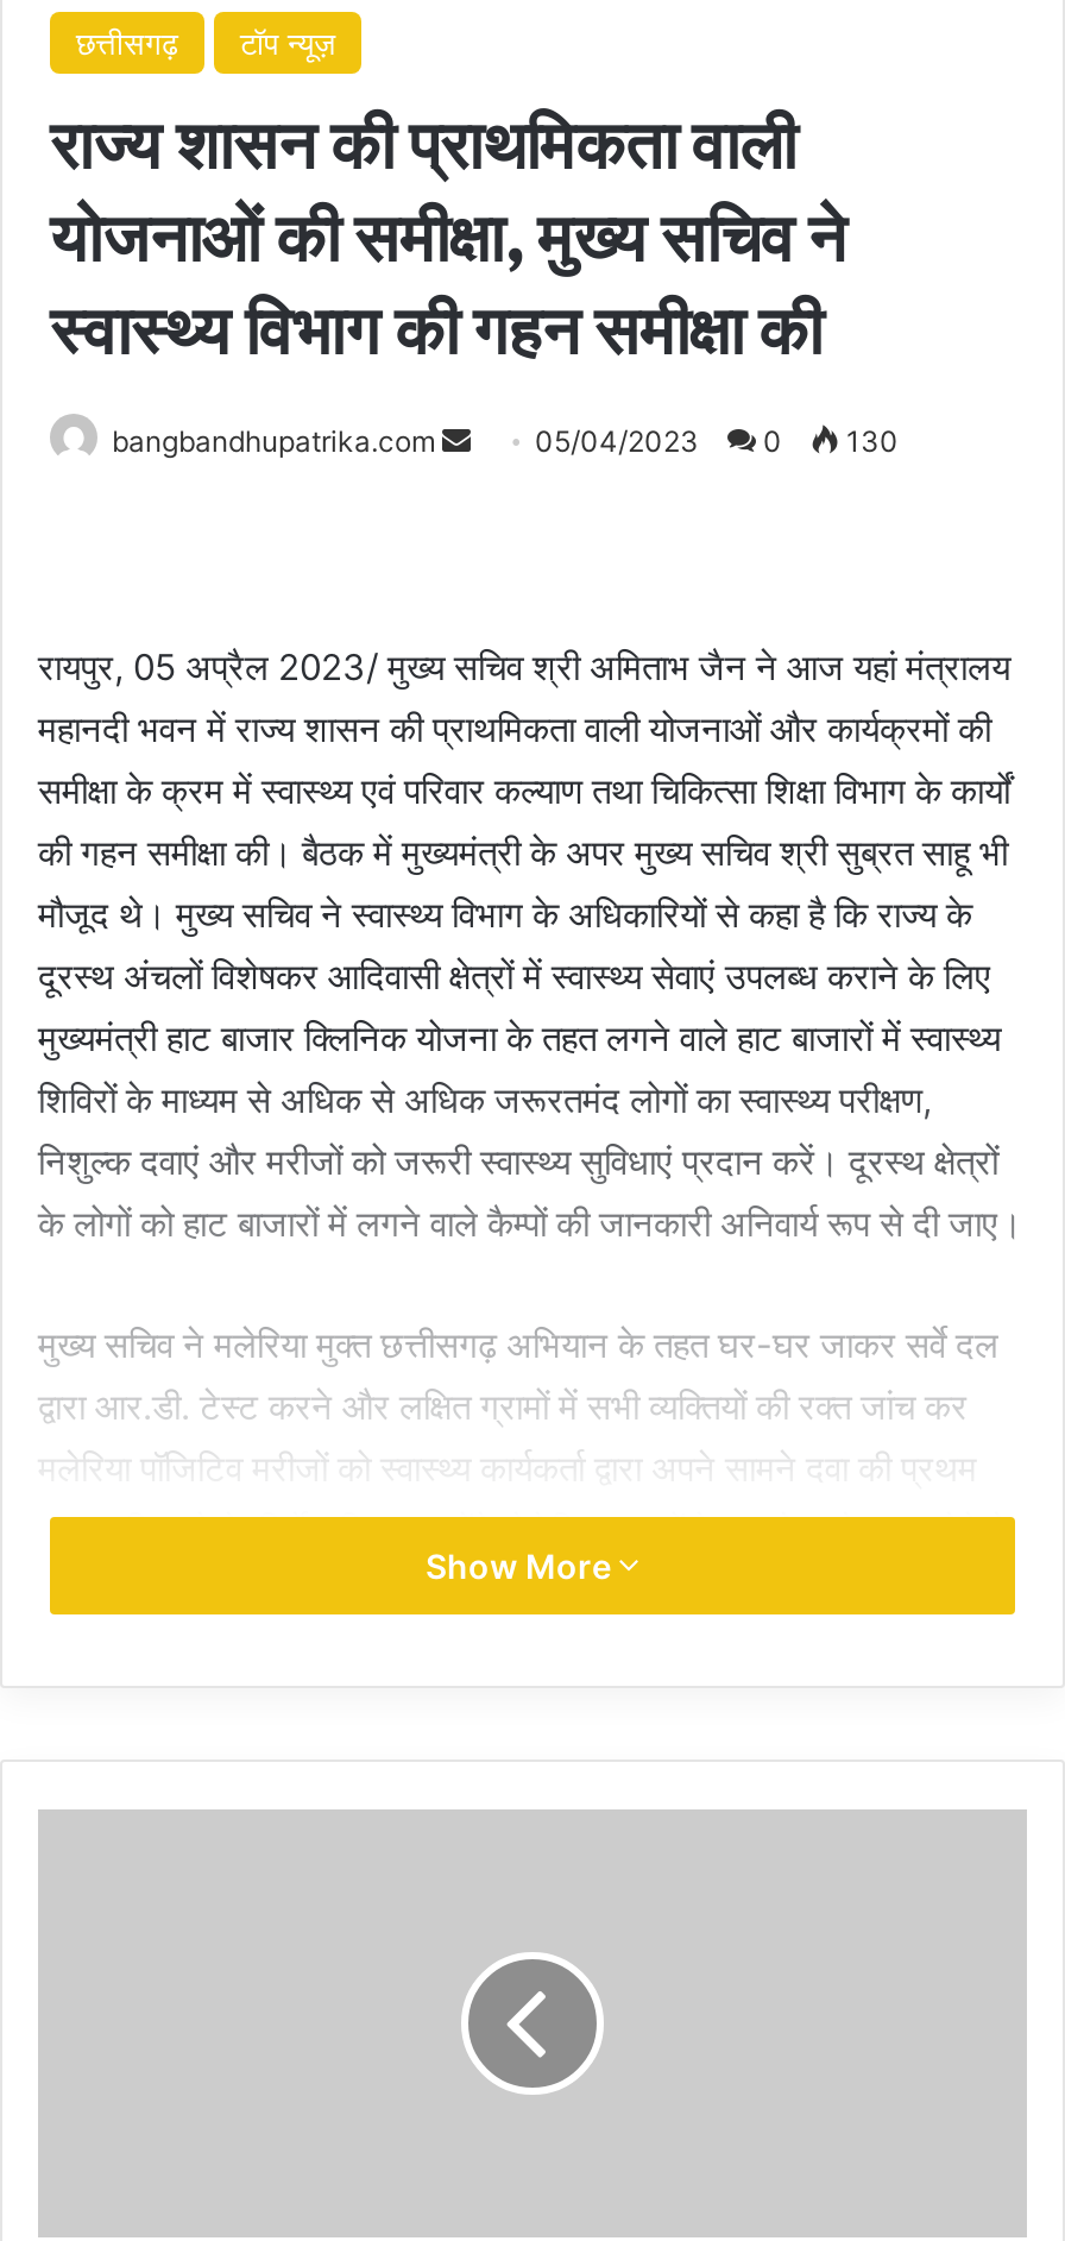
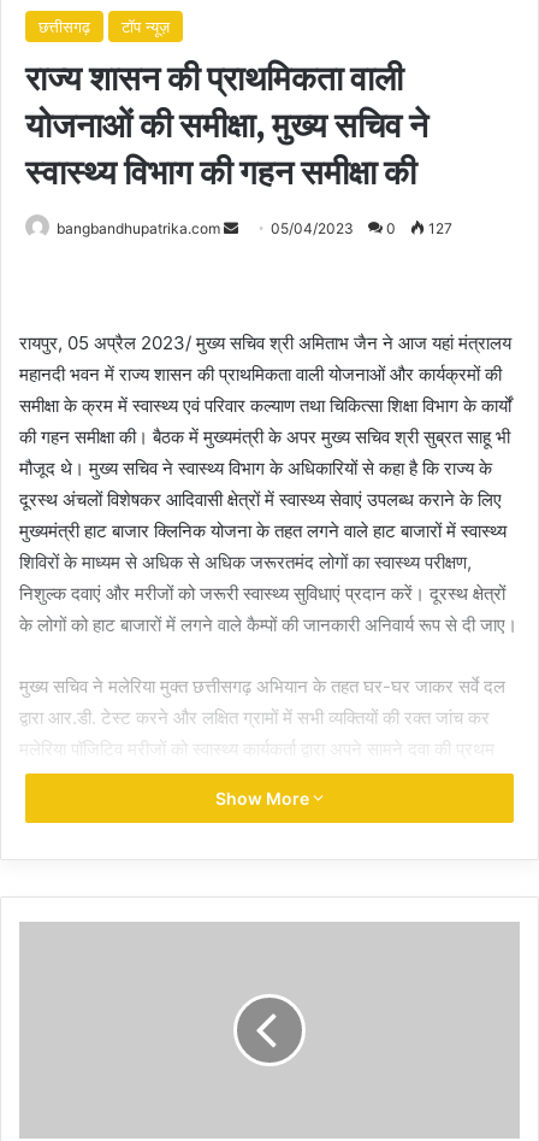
[839,423,899,459] 130 -> [425,219,452,237] 127

